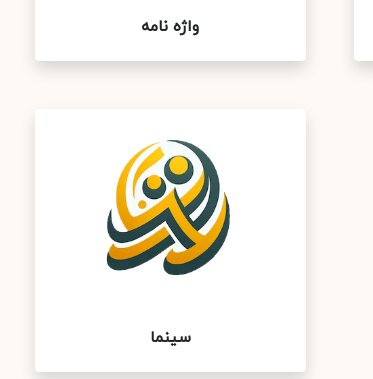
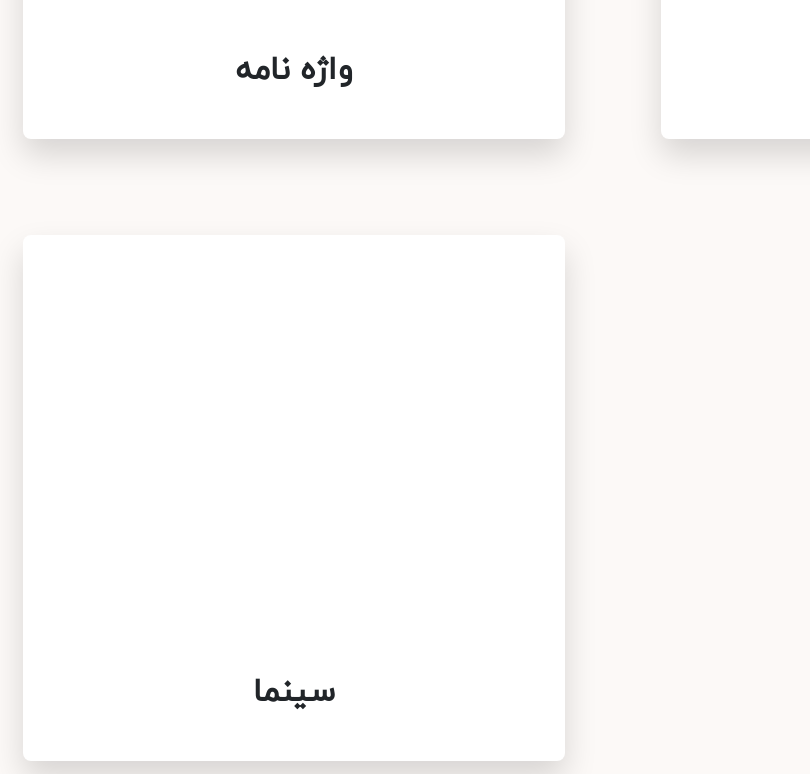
[106,139,231,276] [image] -> none

